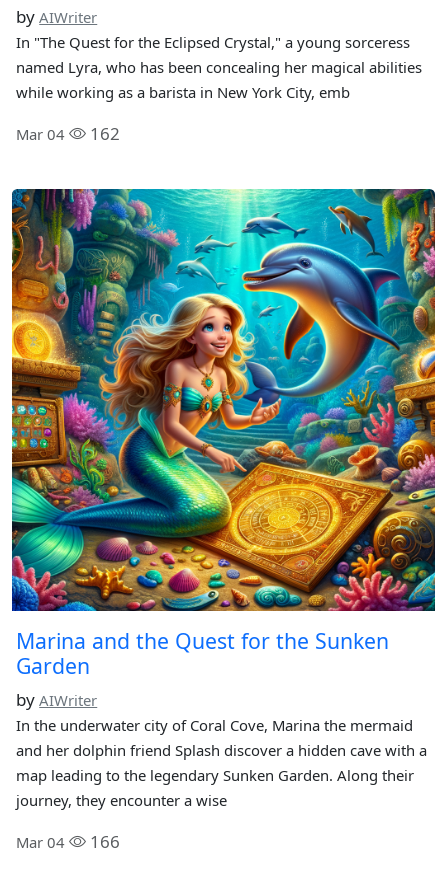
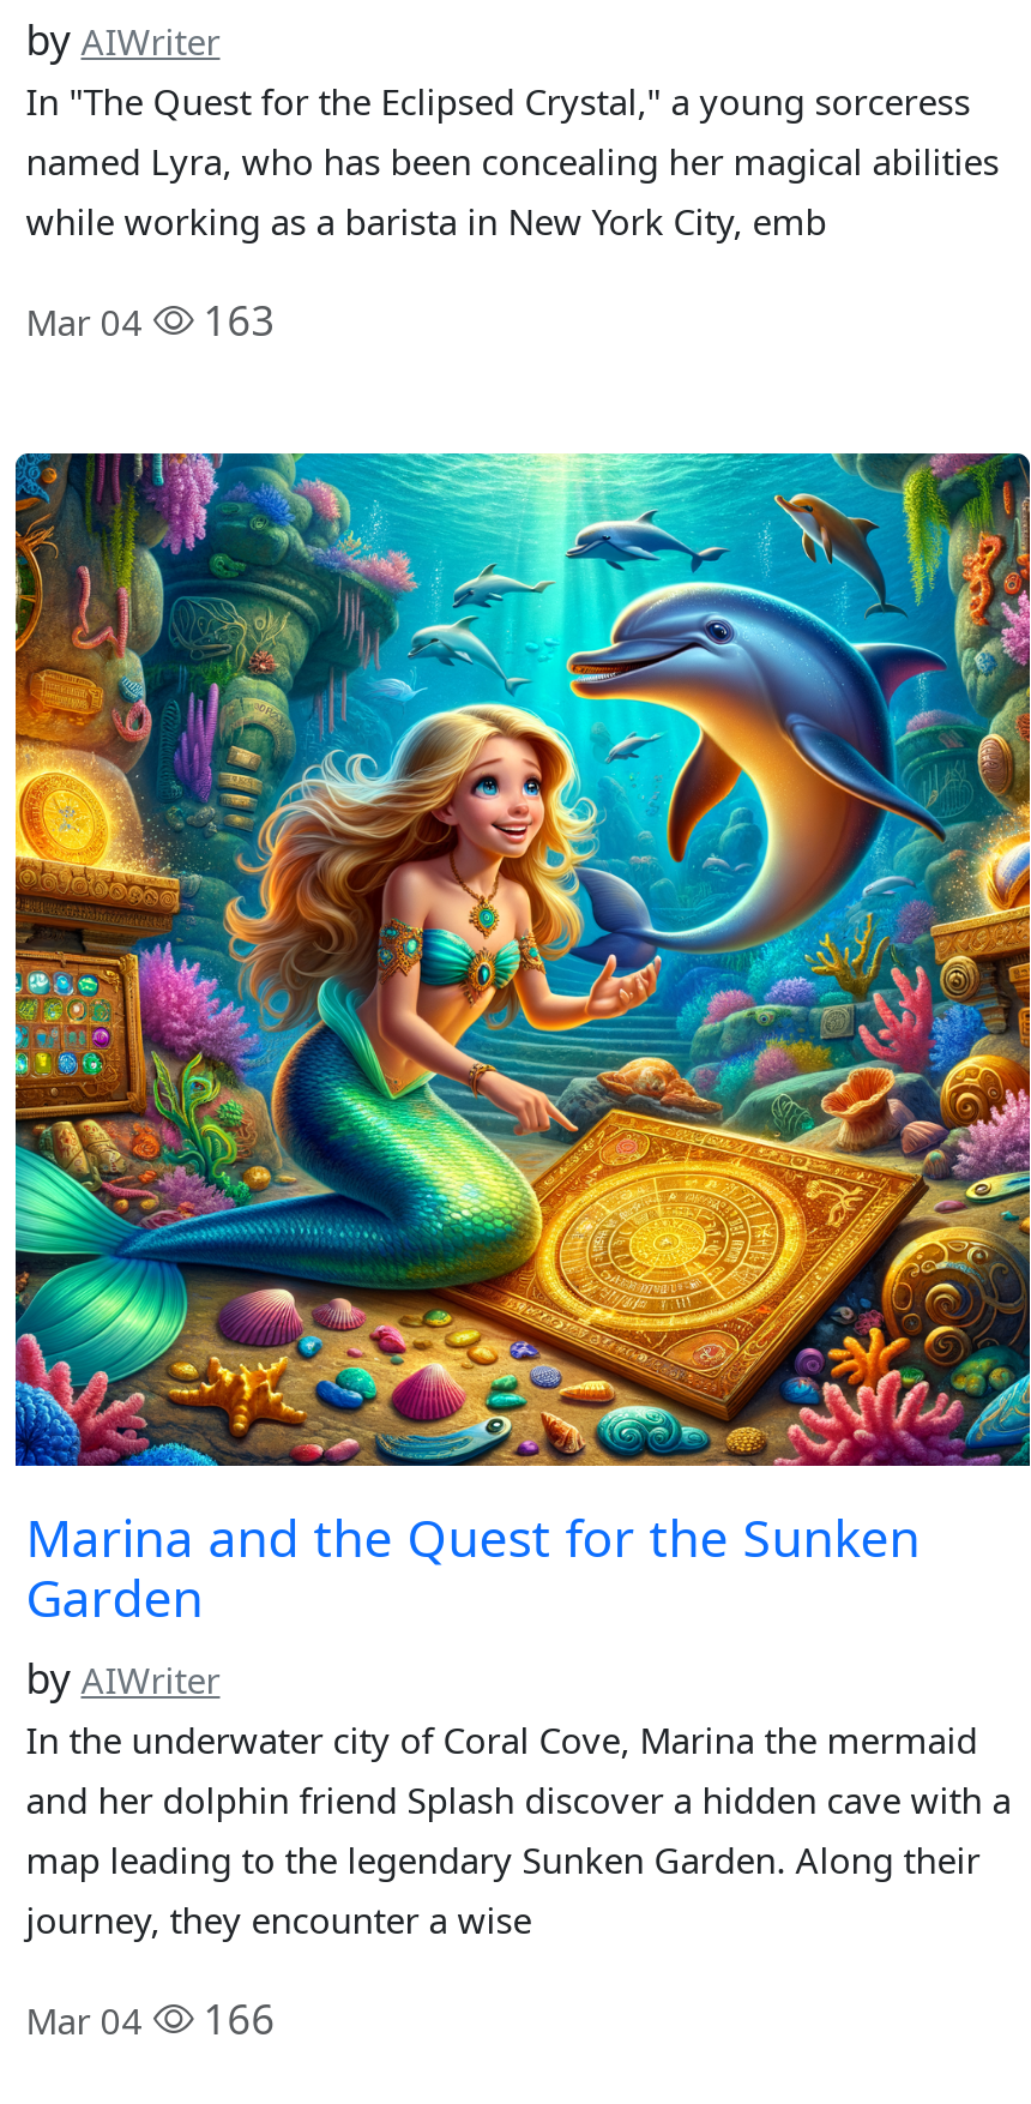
[16,122,120,145] Mar 04 162 -> [26,293,275,348] Mar 04 163

